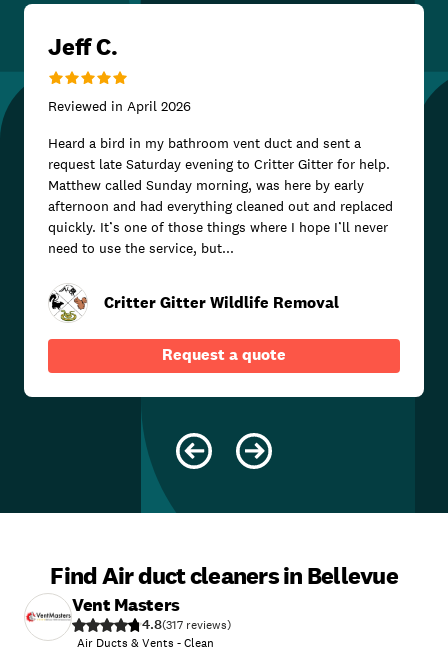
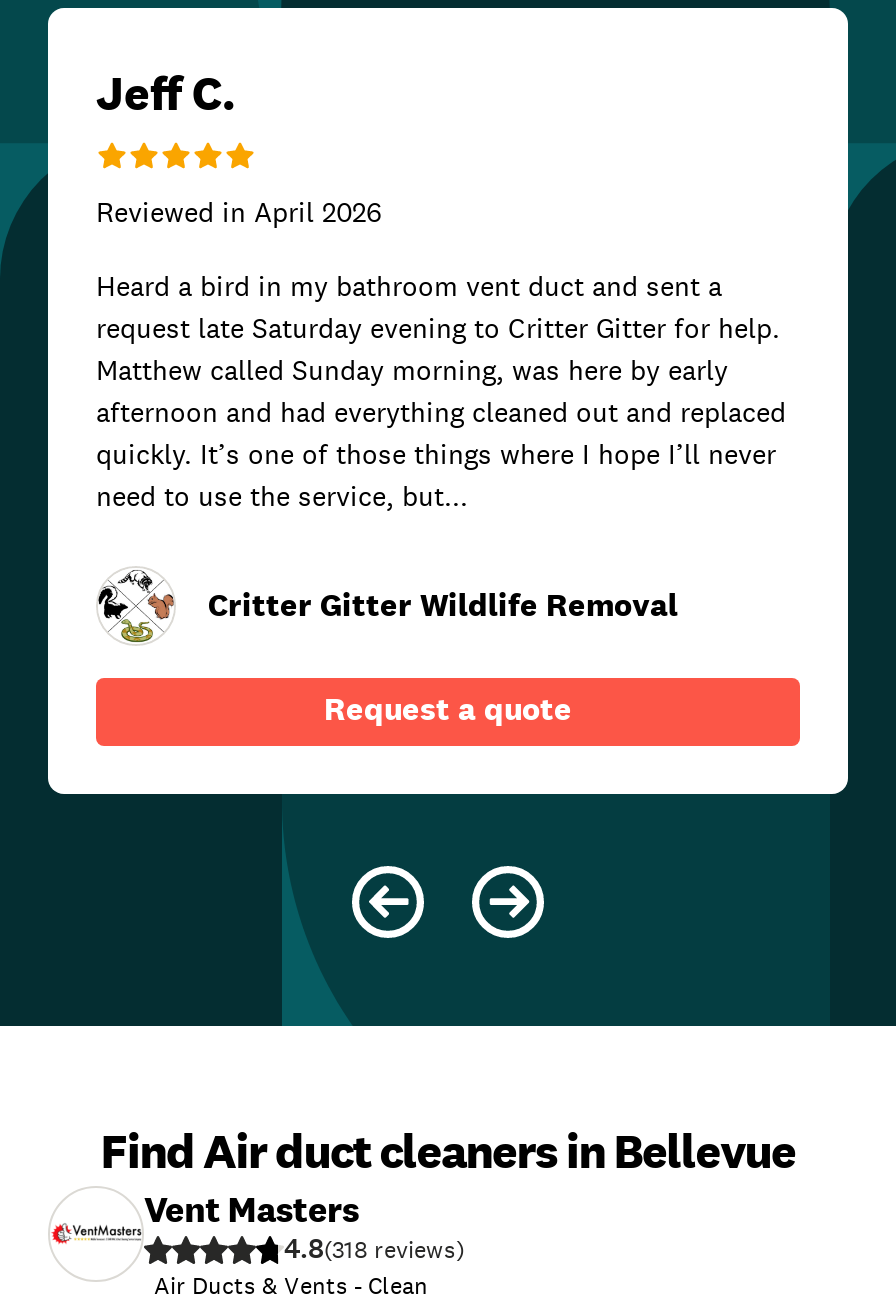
[142,615,183,634] 4.8(317 -> [284,1230,368,1268] 4.8(318

